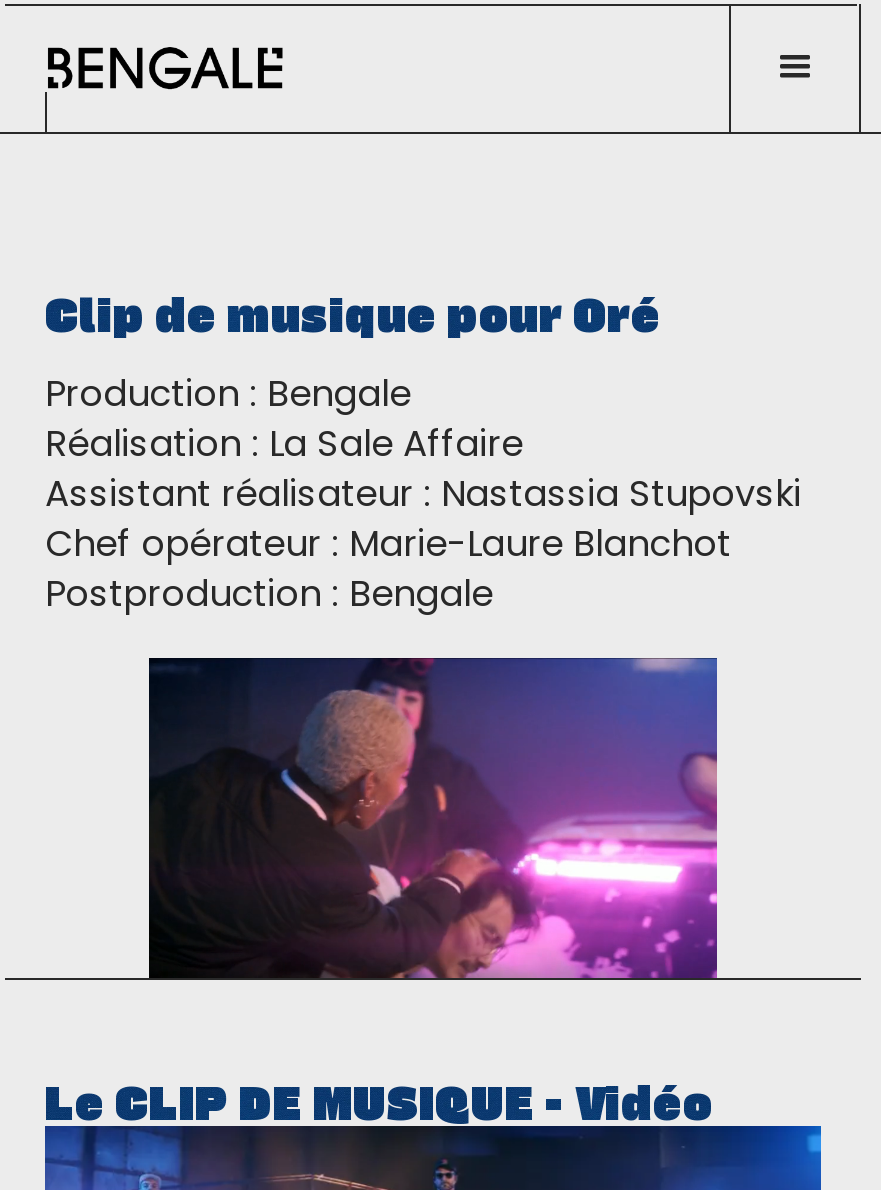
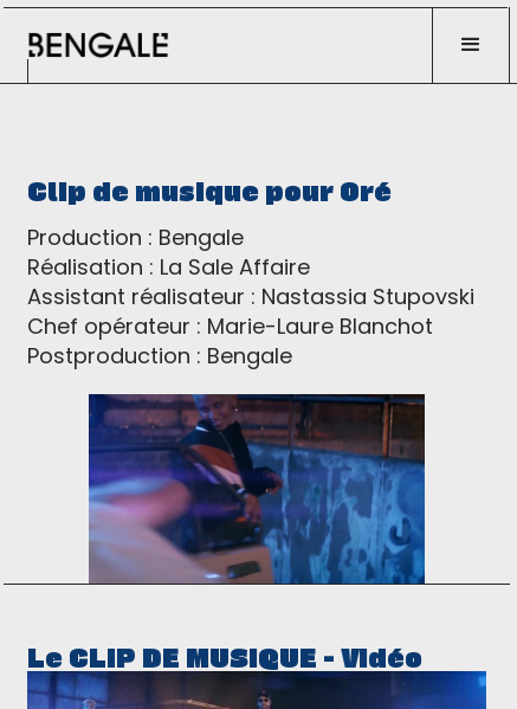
[147,656,719,980] [image] -> [88,393,426,585] [image]

